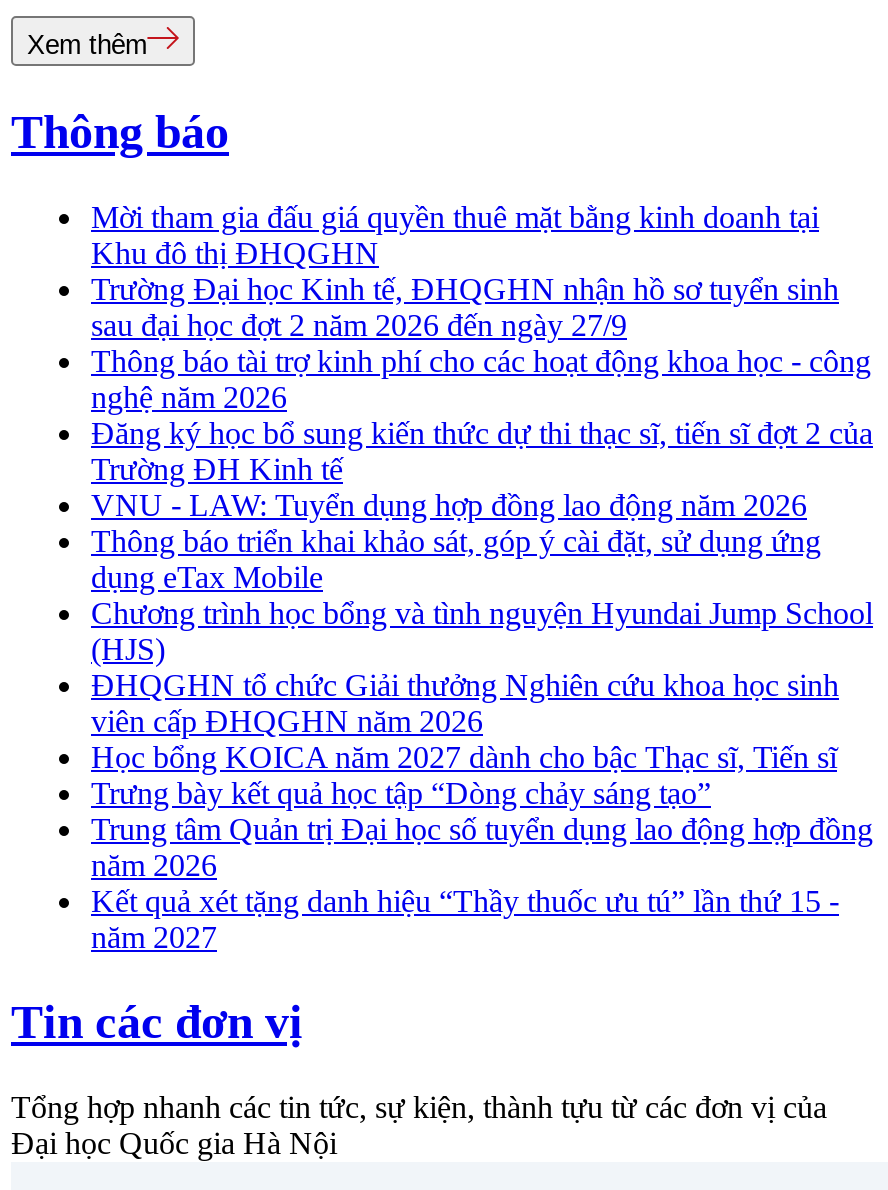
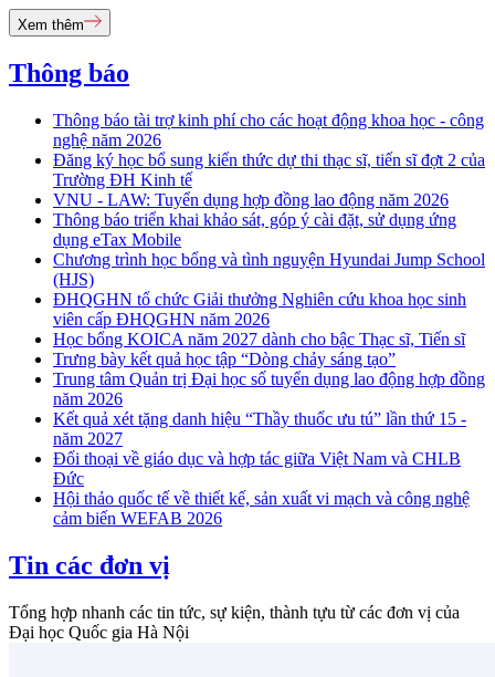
[91,200,839,342] Mời tham gia đấu giá quyền thuê mặt bằng kinh doanh tại | Khu đô thị ĐHQGHN | Trường Đại học Kinh tế, ĐHQGHN nhận hồ sơ tuyển sinh | sau đại học đợt 2 năm 2026 đến ngày 27/9 -> none
moved [91,344,873,954] -> [53,111,485,448]: Thông báo tài trợ kinh phí cho các hoạt động khoa học - công | nghệ năm 2026 | Đăng ký học bổ sung kiến thức dự thi thạc sĩ, tiến sĩ đợt 2 của | ... | Kết quả xét tặng danh hiệu “Thầy thuốc ưu tú” lần thứ 15 - | năm 2027
none -> [53,449,470,528] Đối thoại về giáo dục và hợp tác giữa Việt Nam và CHLB | Đức | Hội thảo quốc tế về thiết kế, sản xuất vi mạch và công nghệ | cảm biến WEFAB 2026

